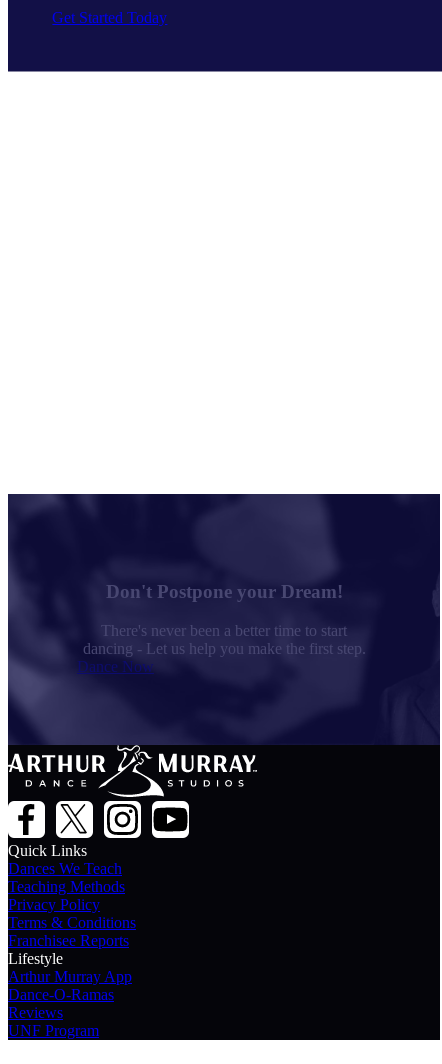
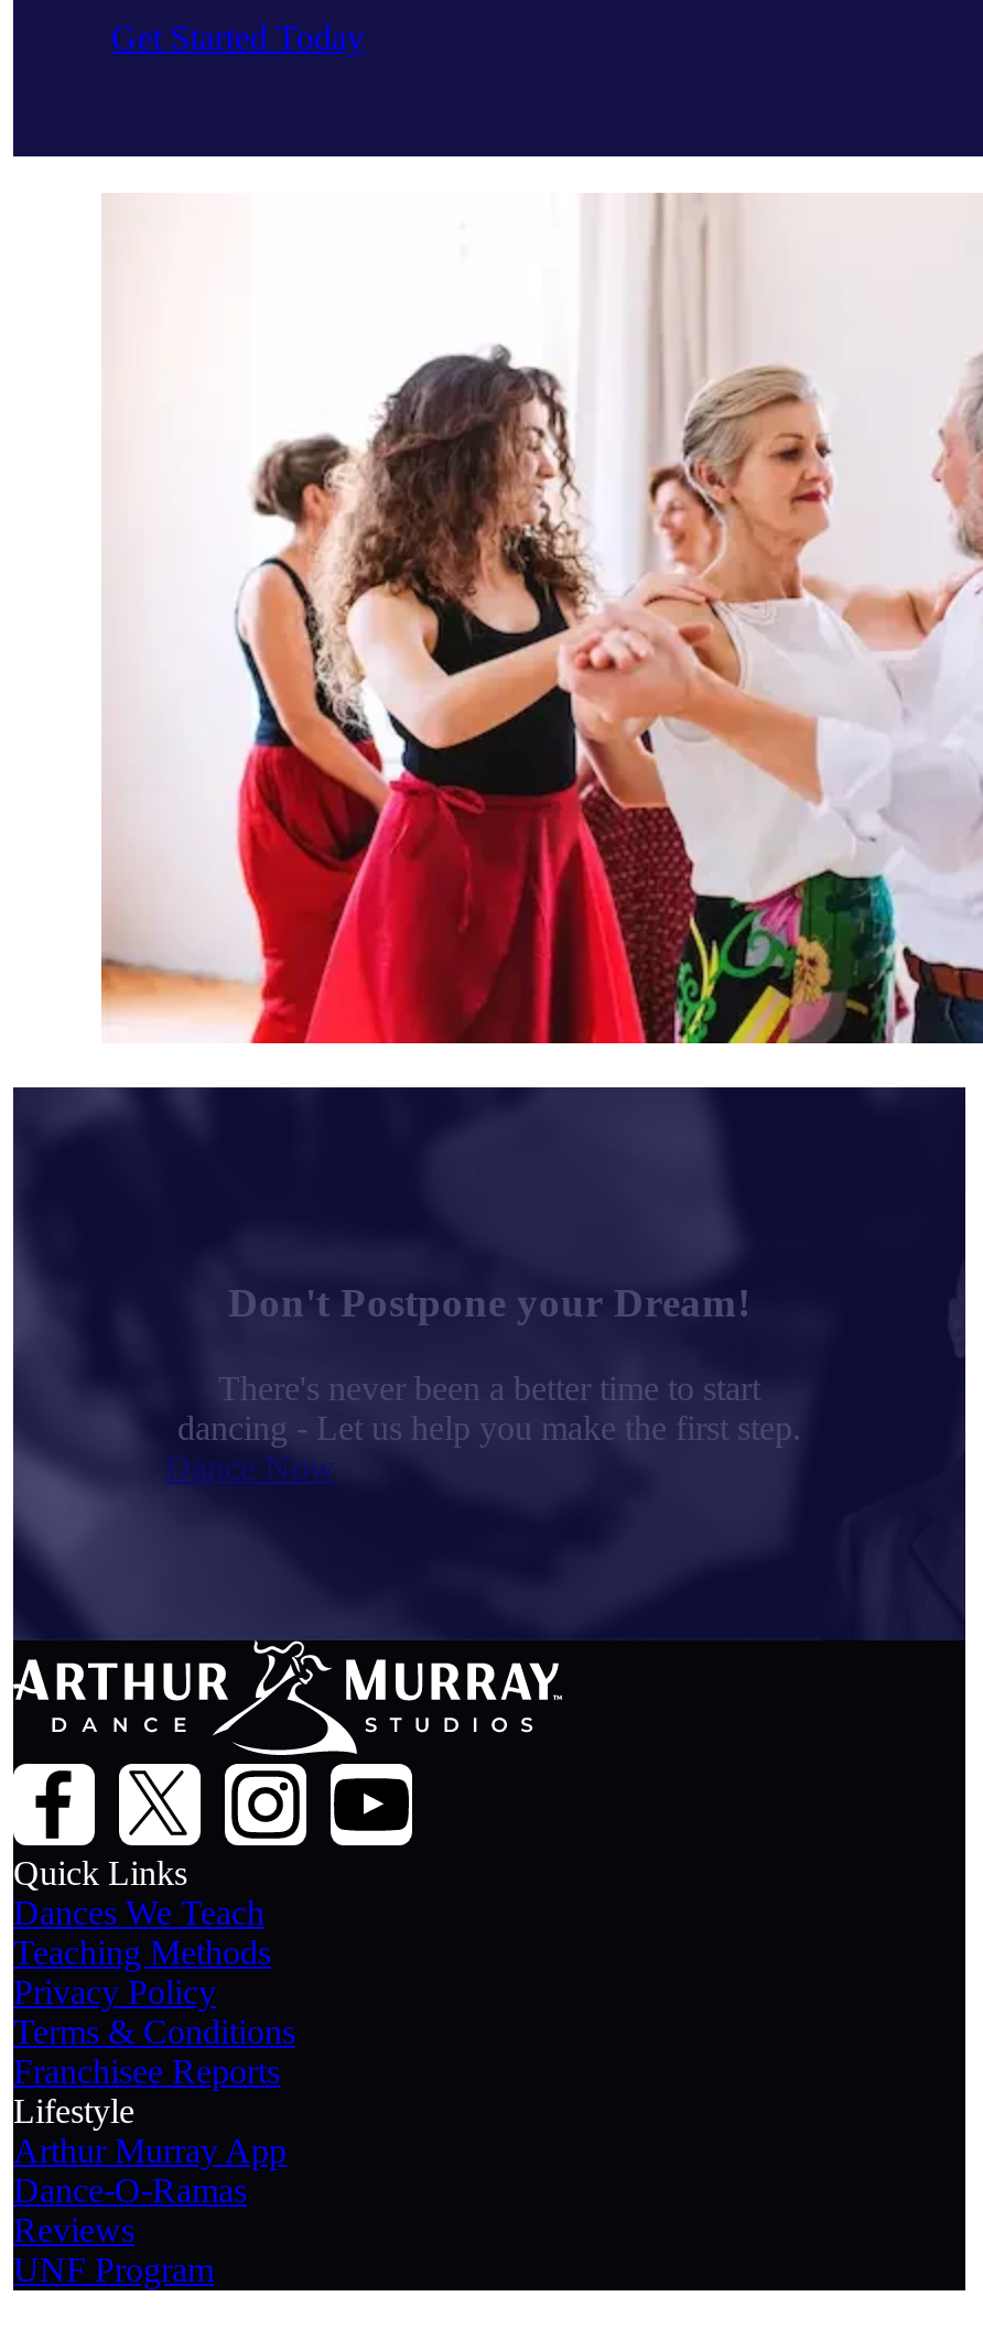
none -> [99,193,976,1046] [image]

